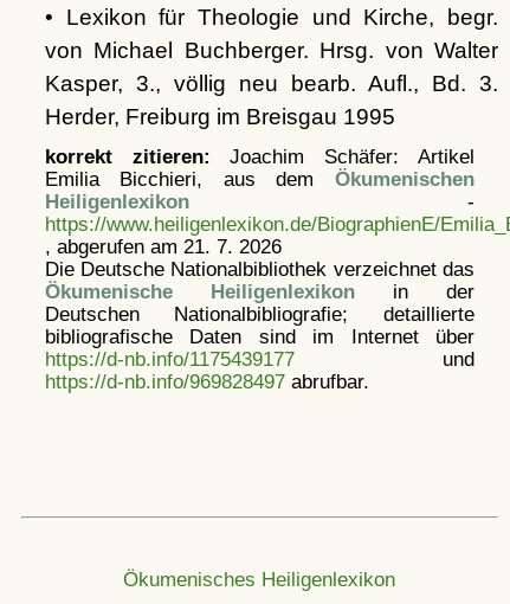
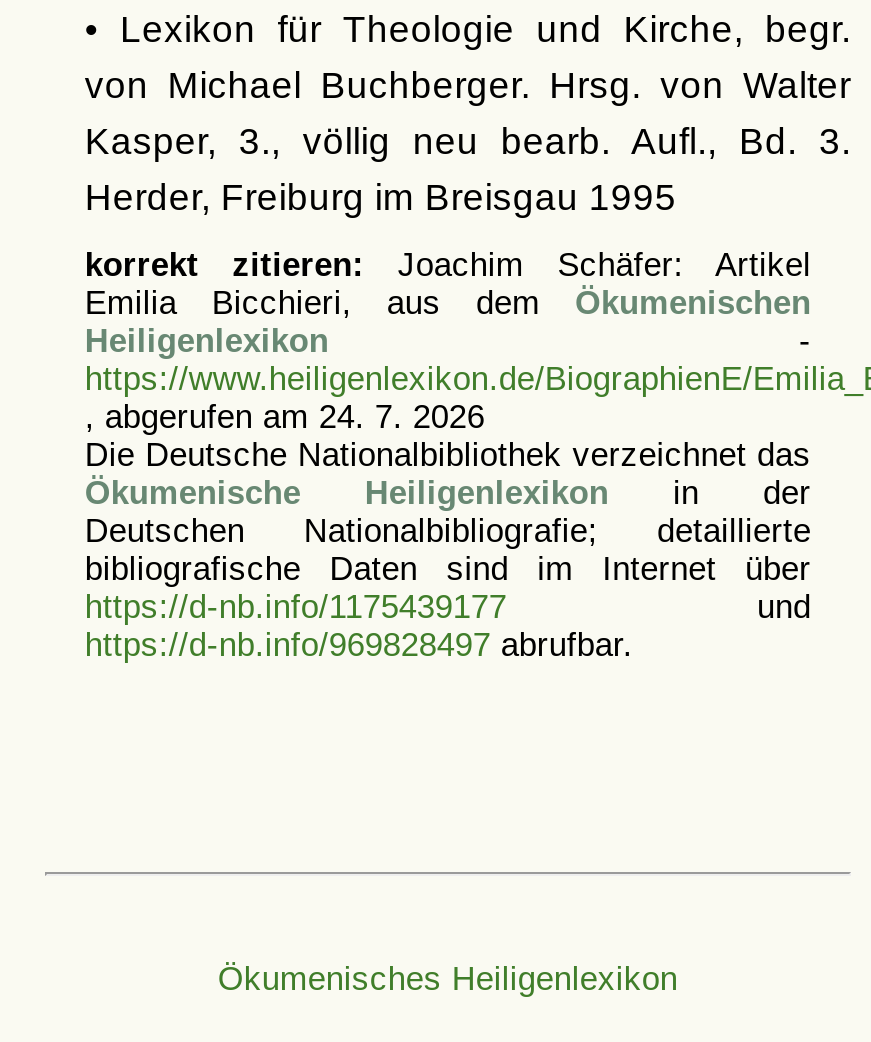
[45,235,281,257] , abgerufen am 21. 7. 2026 -> [85,397,485,433] , abgerufen am 24. 7. 2026

